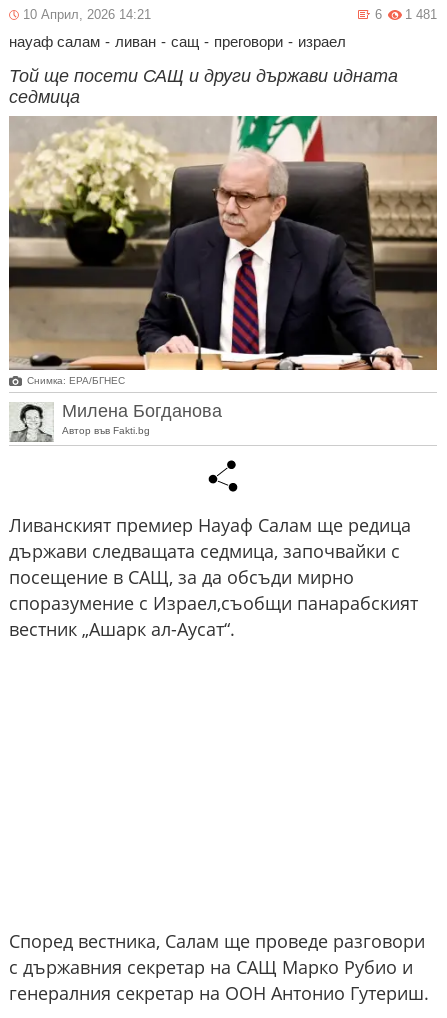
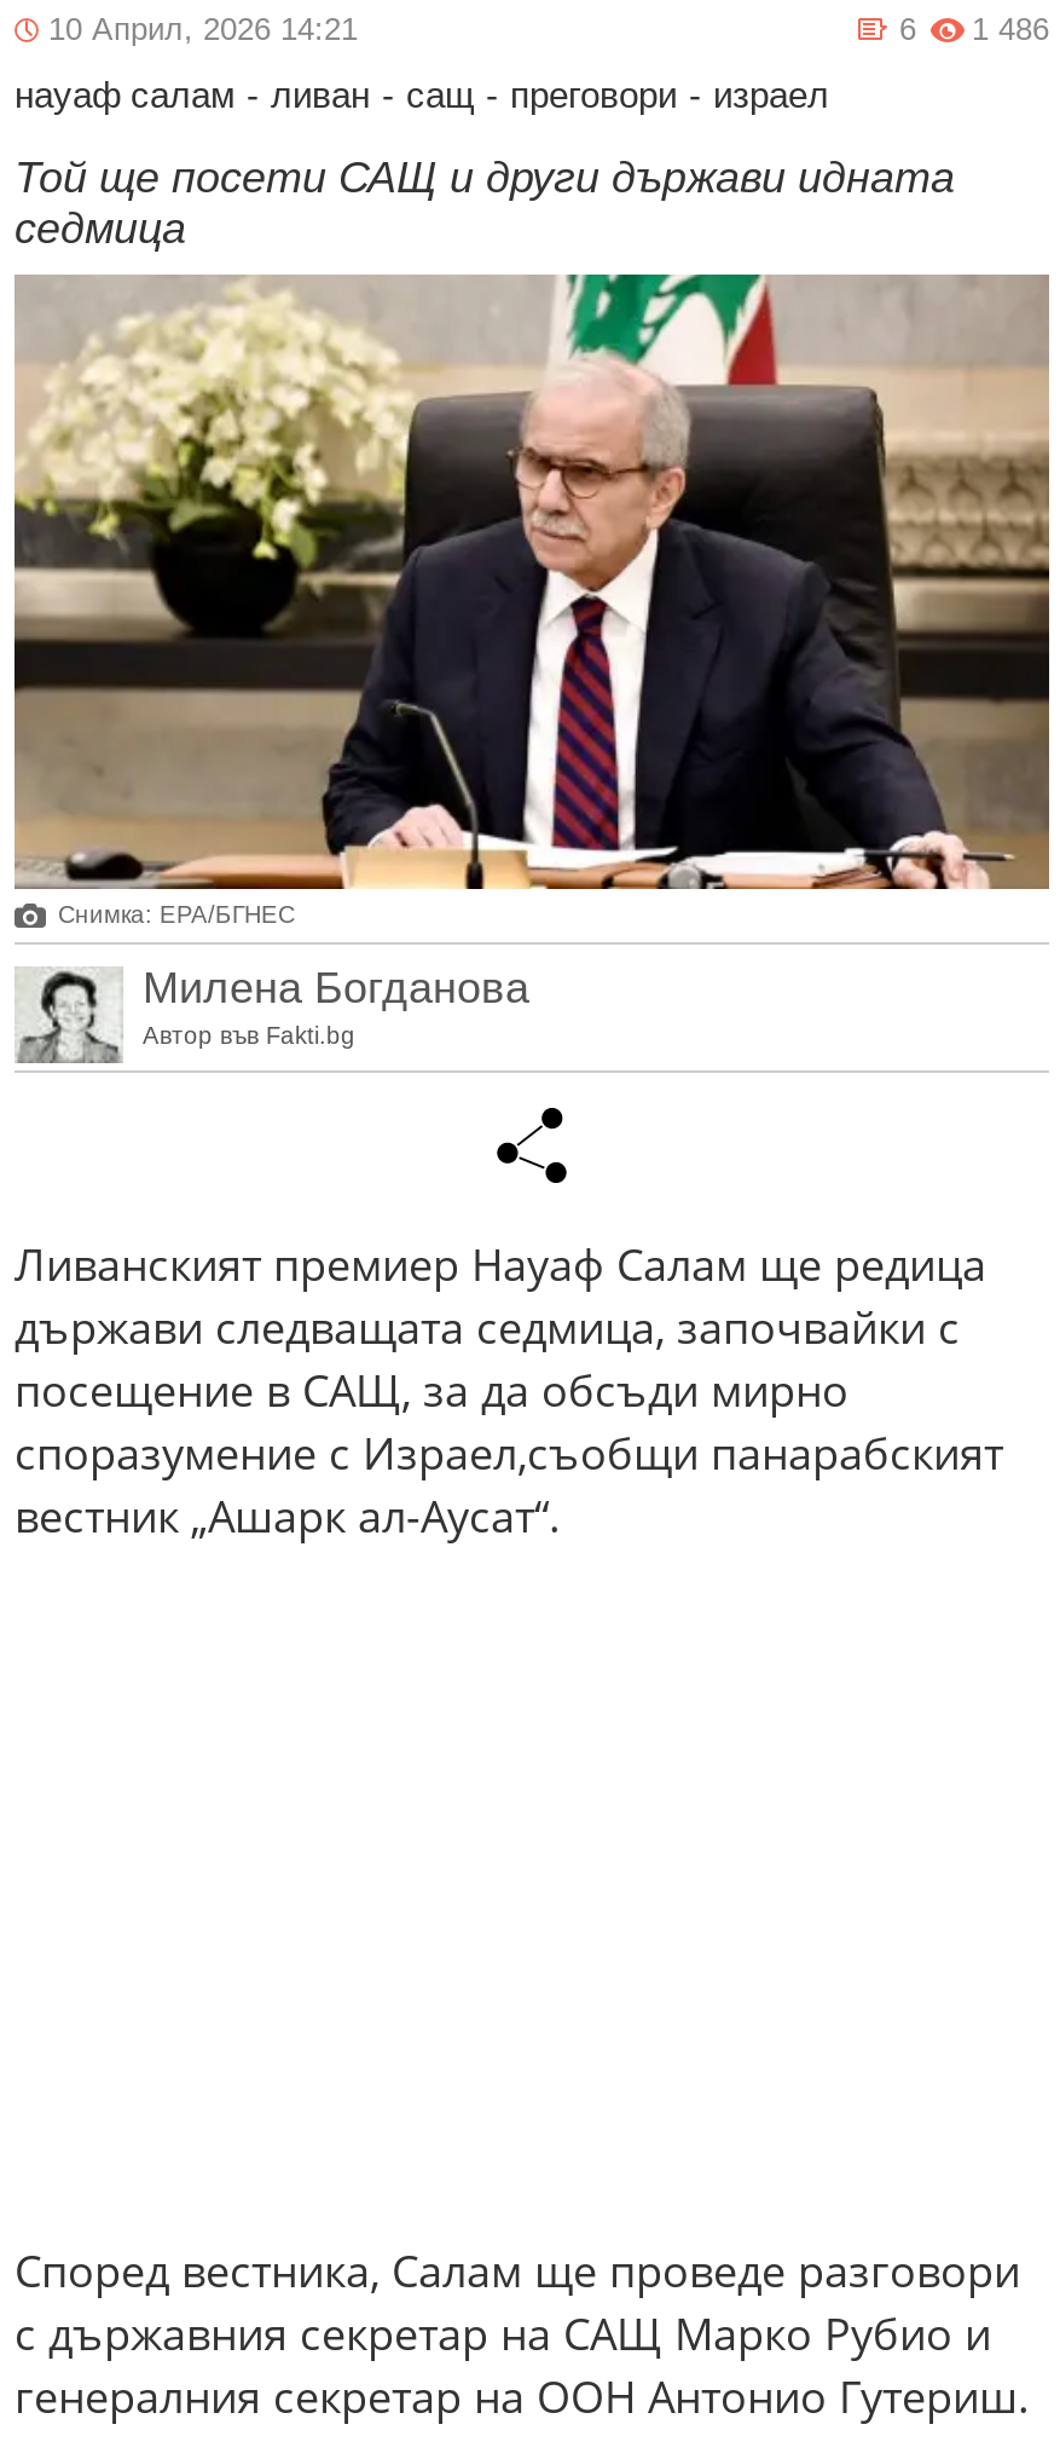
[375,7,437,22] 6 1 481 -> [899,11,1049,47] 6 1 486

